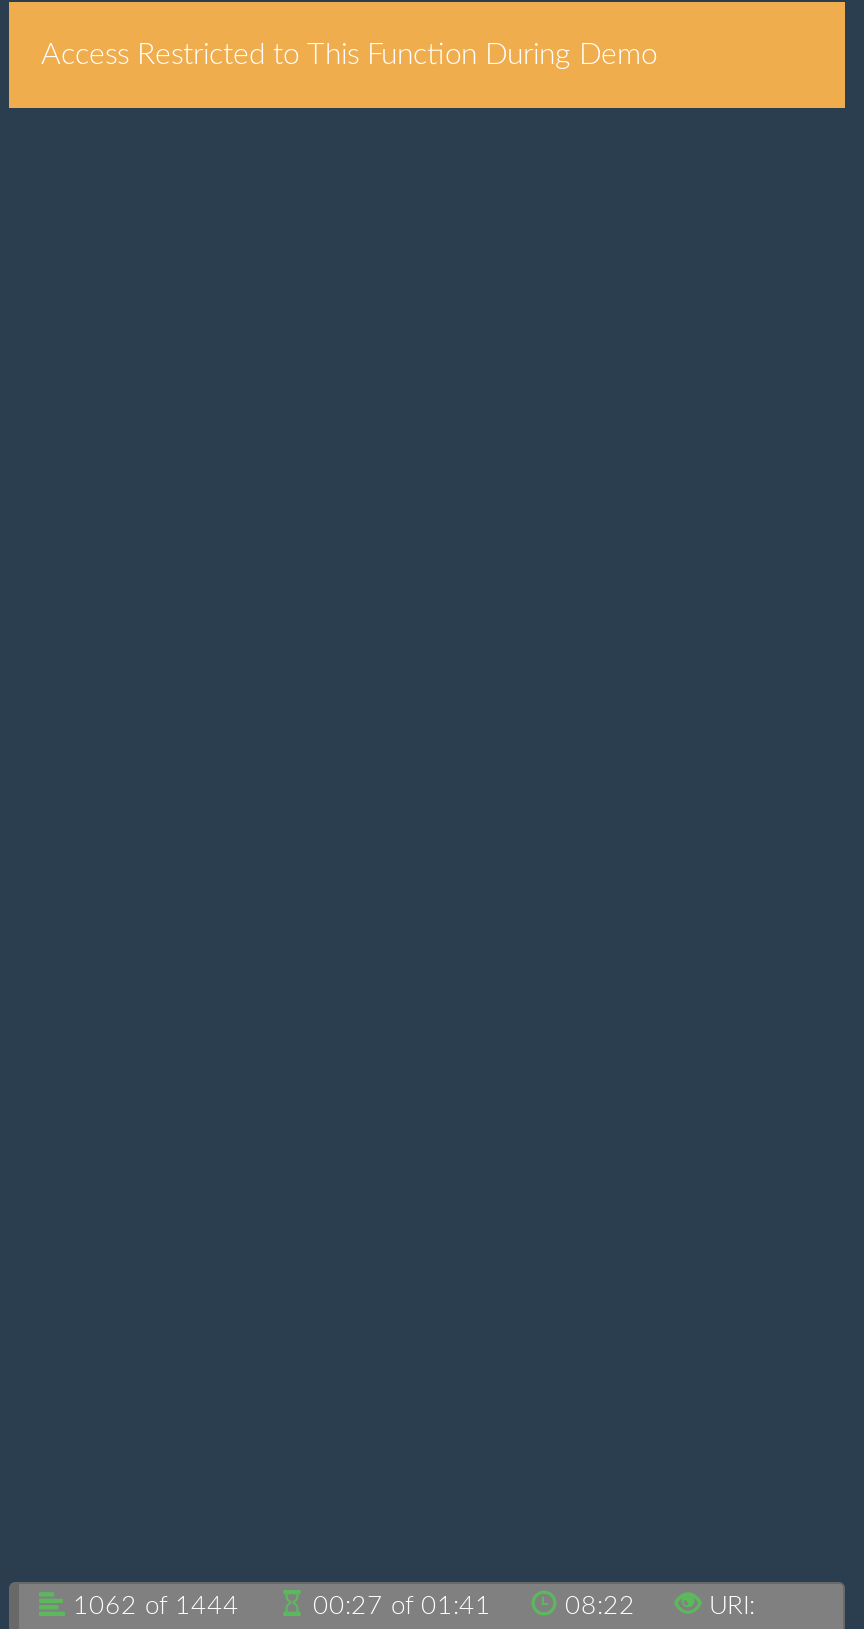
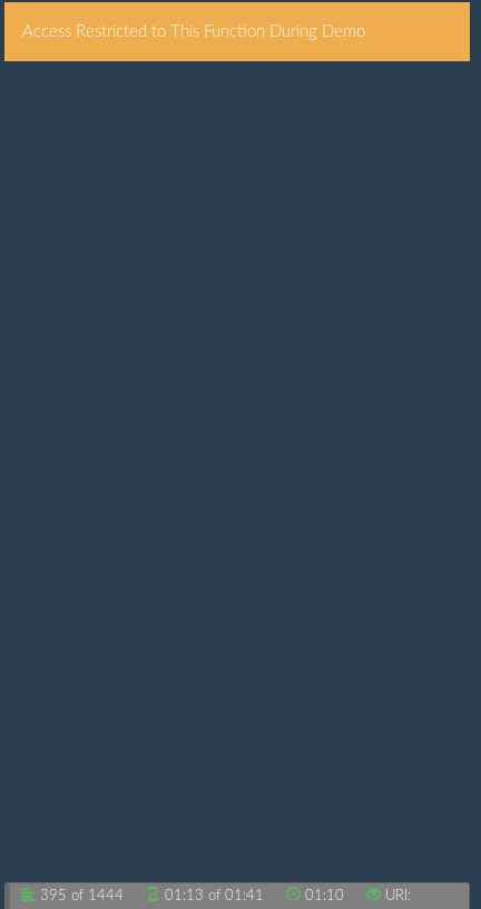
[73,1594,239,1620] 1062 of 1444 -> [40,889,124,903] 395 of 1444
[313,1594,491,1620] 00:27 of 01:41 -> [165,889,264,903] 01:13 of 01:41
[565,1594,635,1620] 08:22 -> [305,889,344,903] 01:10

